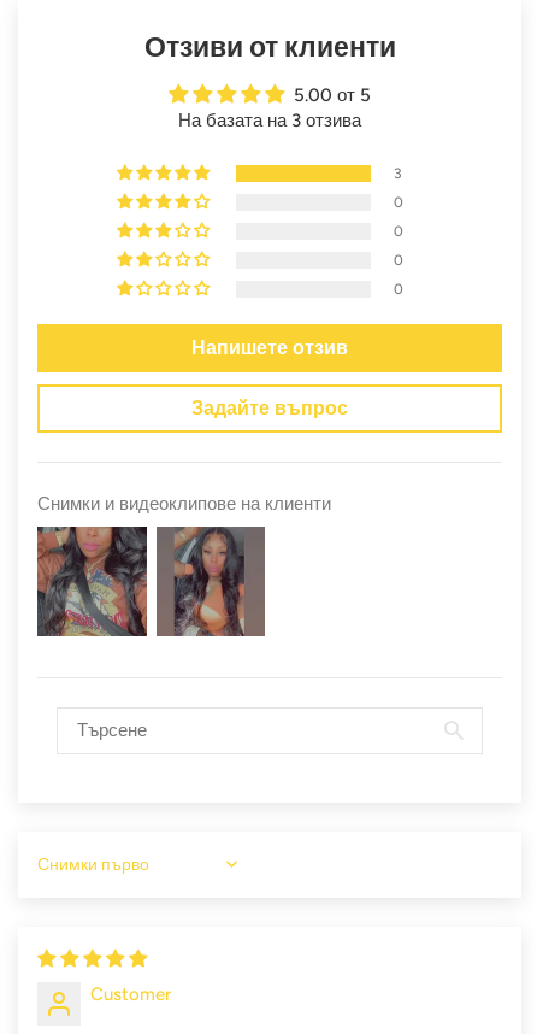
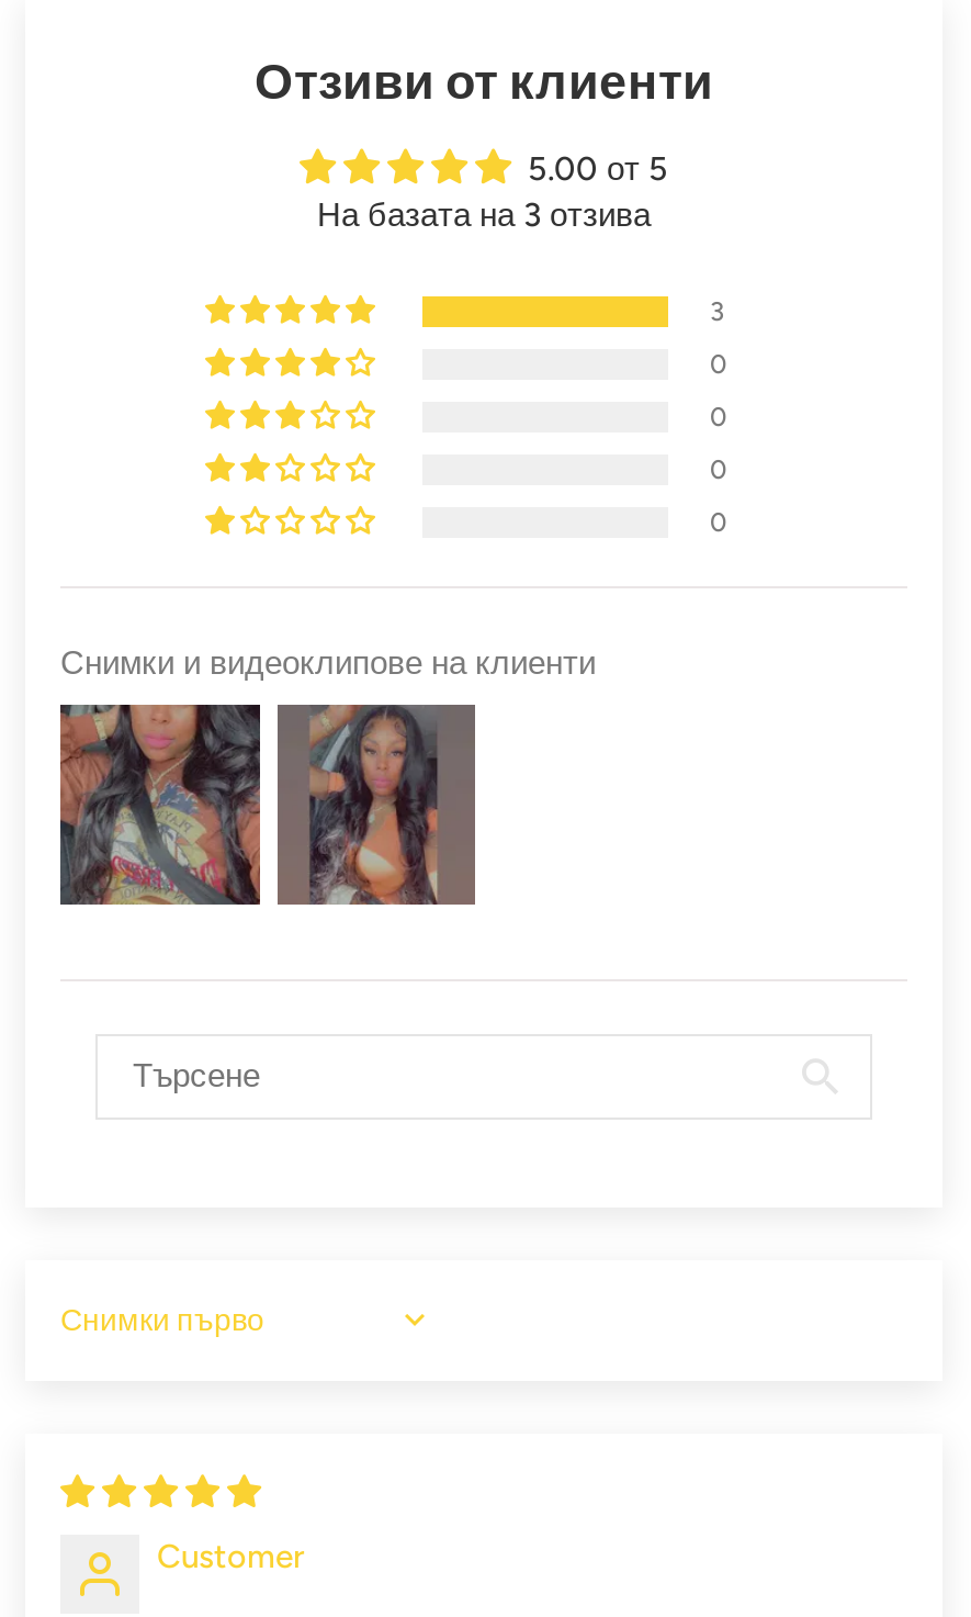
[191,336,348,420] Напишете отзив | Задайте въпрос -> none

